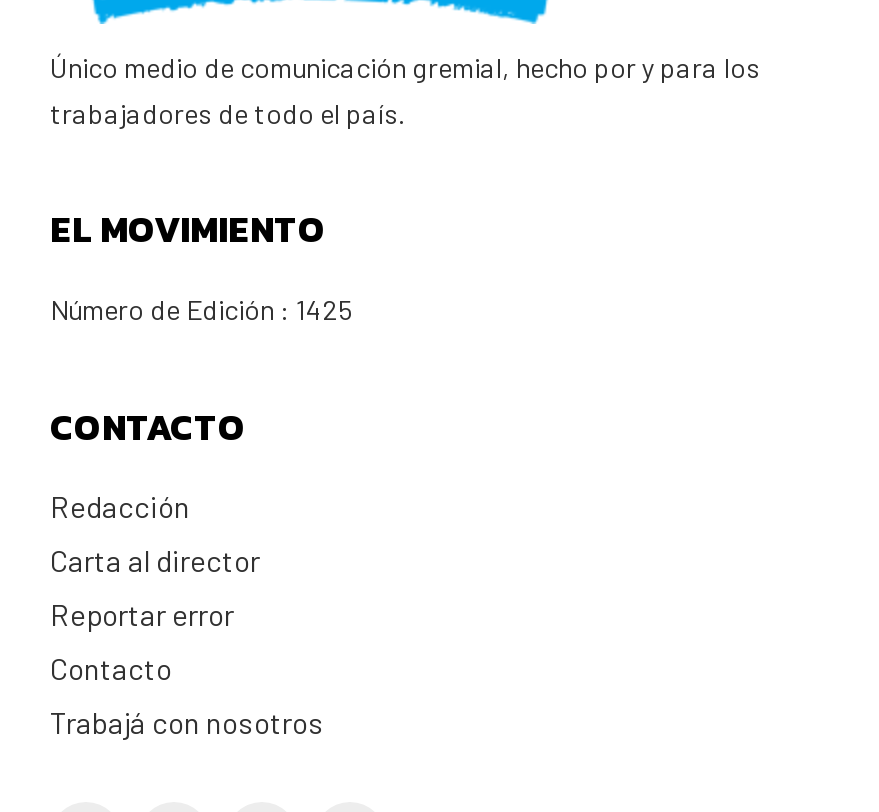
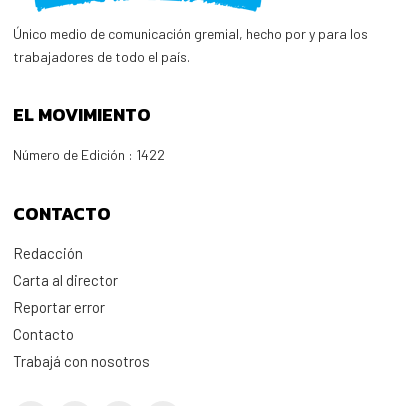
[50,291,354,325] Número de Edición : 1425 -> [13,146,165,163] Número de Edición : 1422

